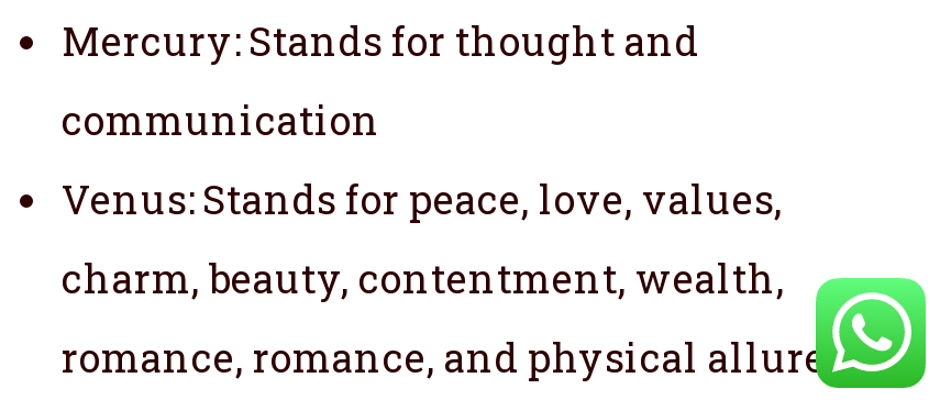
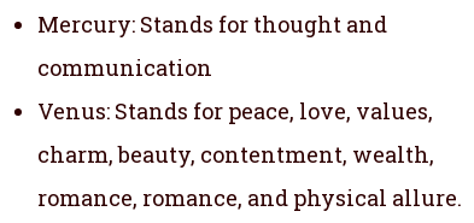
[814,276,928,390] [image] -> none

